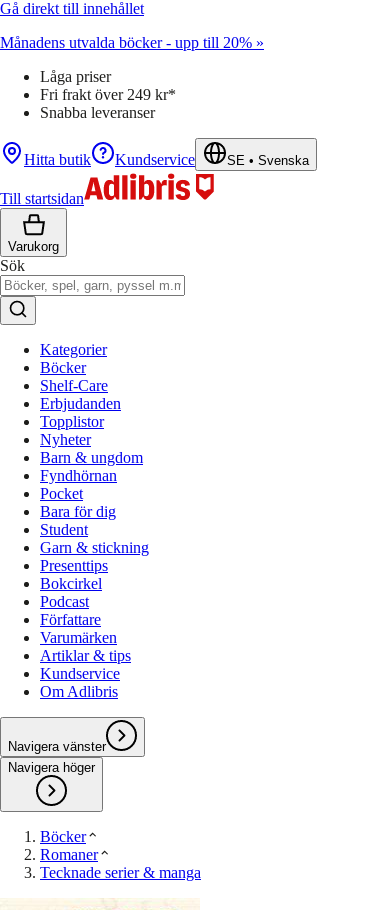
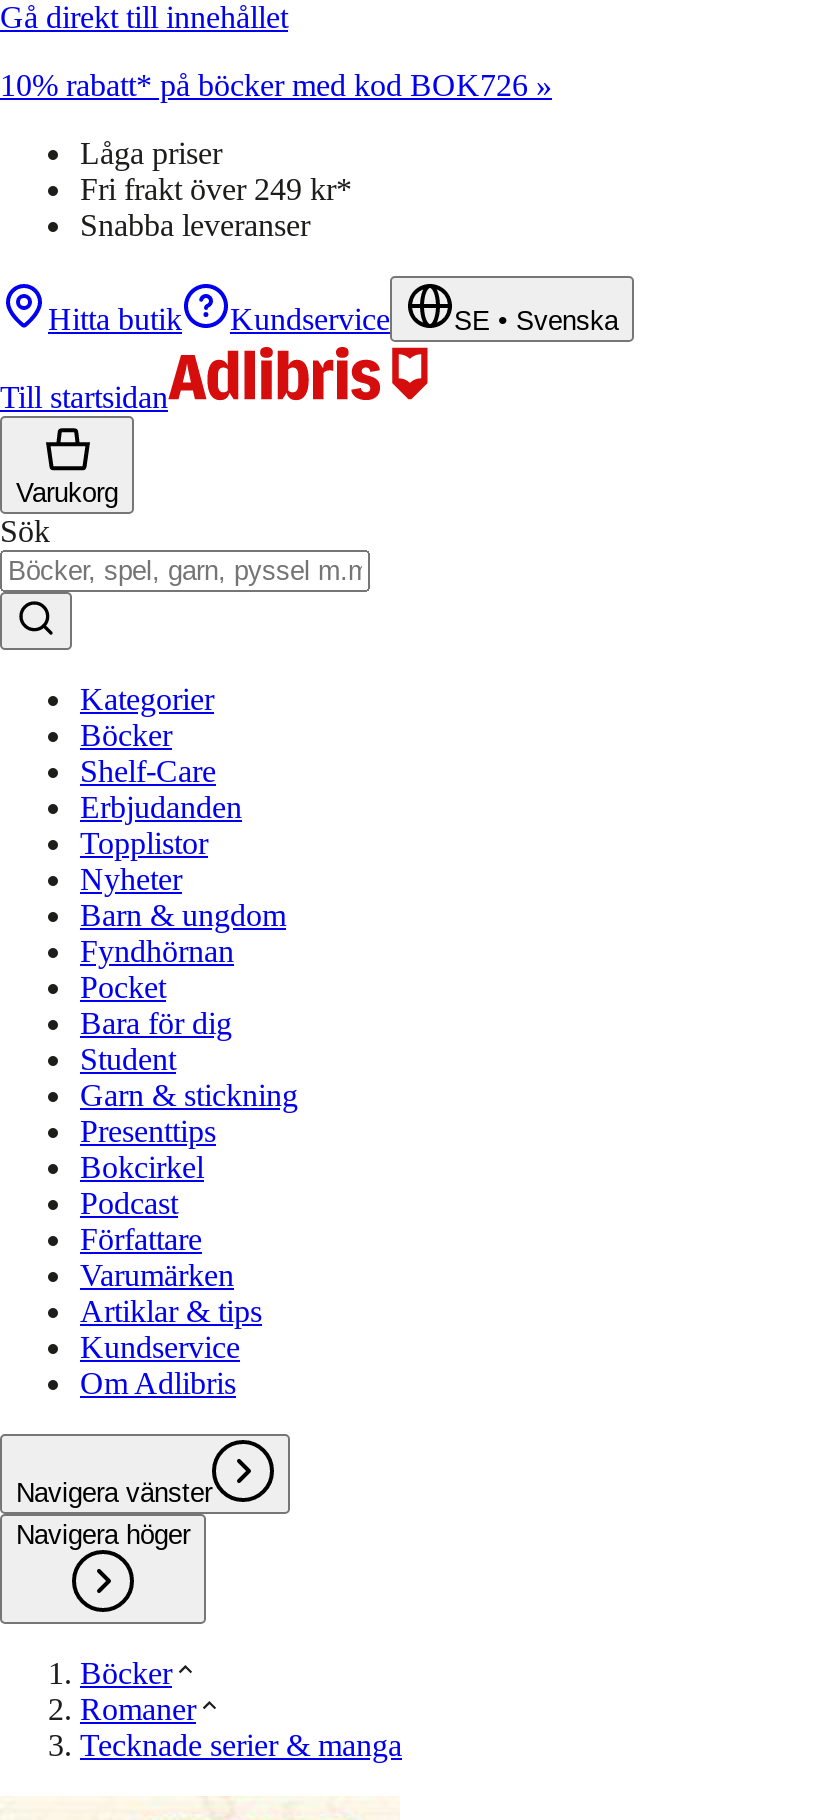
[0,34,264,51] Månadens utvalda böcker - upp till 20% » -> [0,68,552,102] 10% rabatt* på böcker med kod BOK726 »

